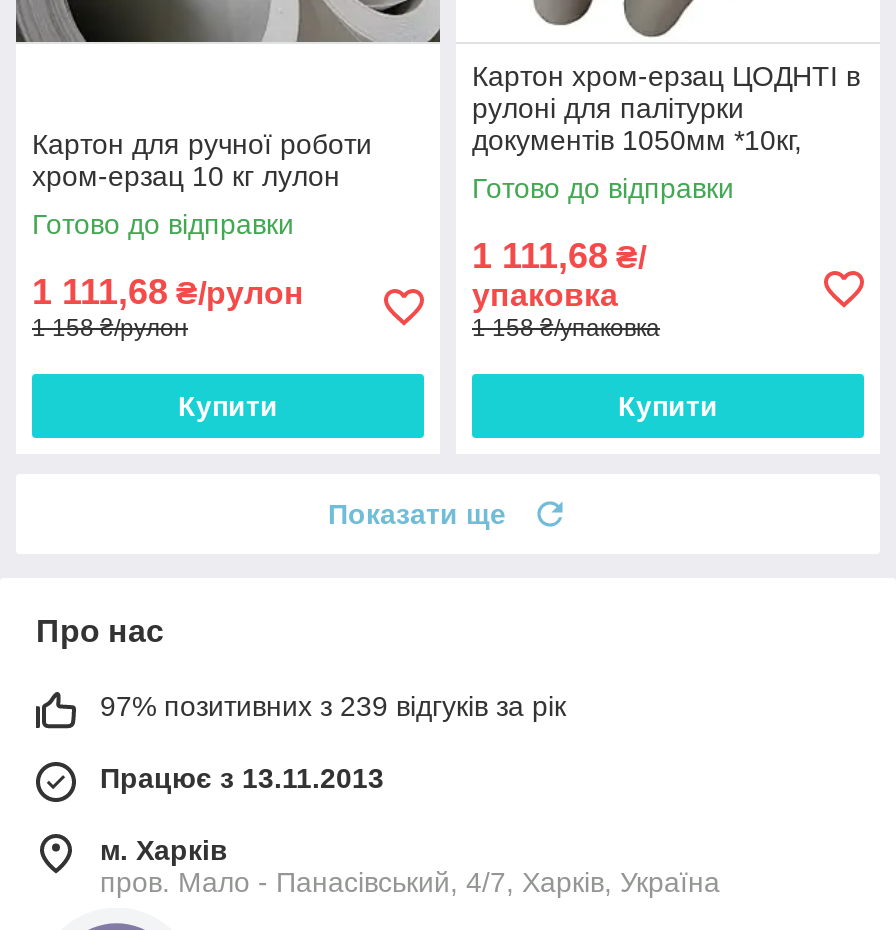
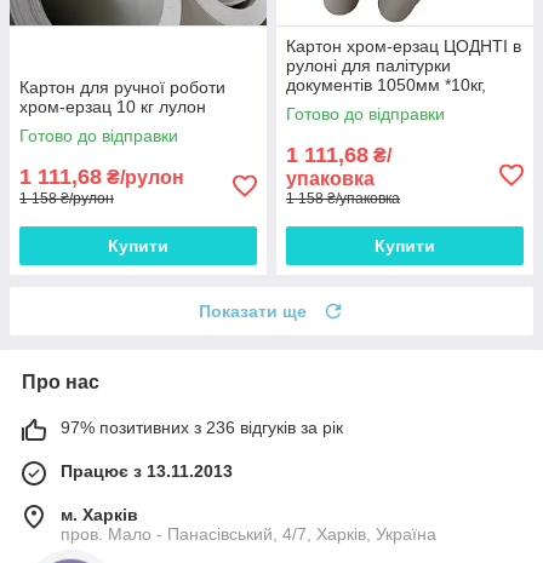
[100,691,566,723] 97% позитивних з 239 відгуків за рік -> [61,418,343,438] 97% позитивних з 236 відгуків за рік

